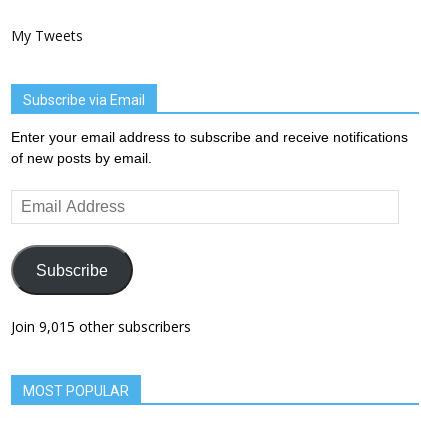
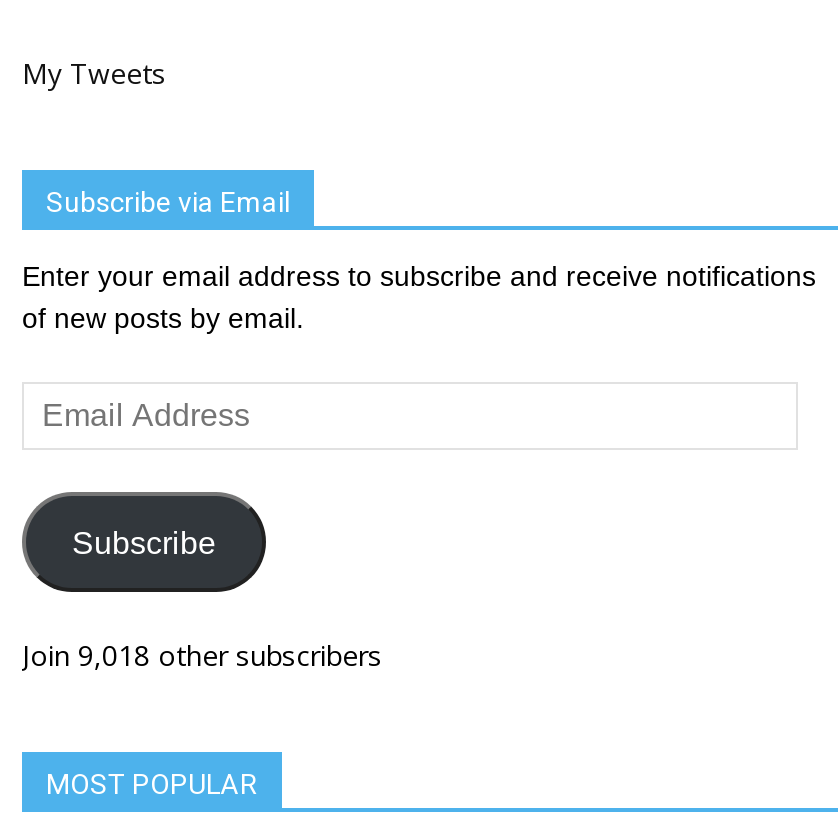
[11,317,191,336] Join 9,015 other subscribers -> [22,636,382,674] Join 9,018 other subscribers

